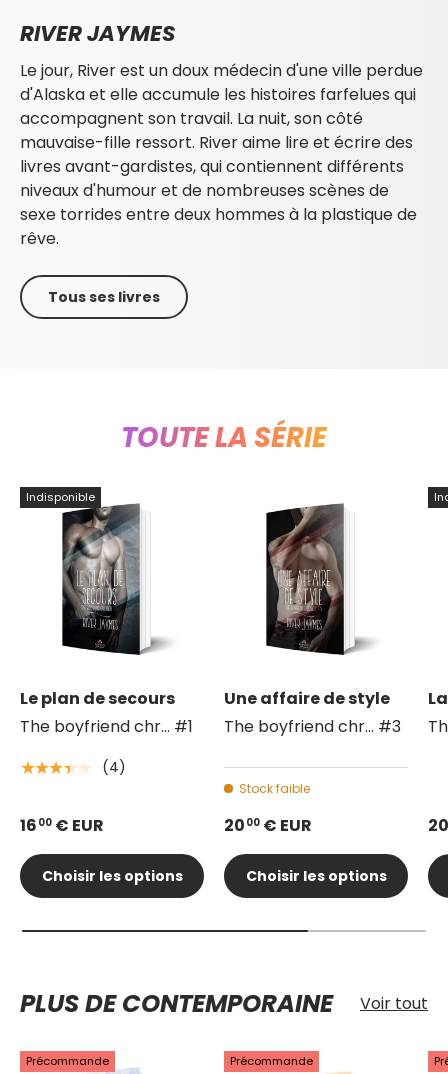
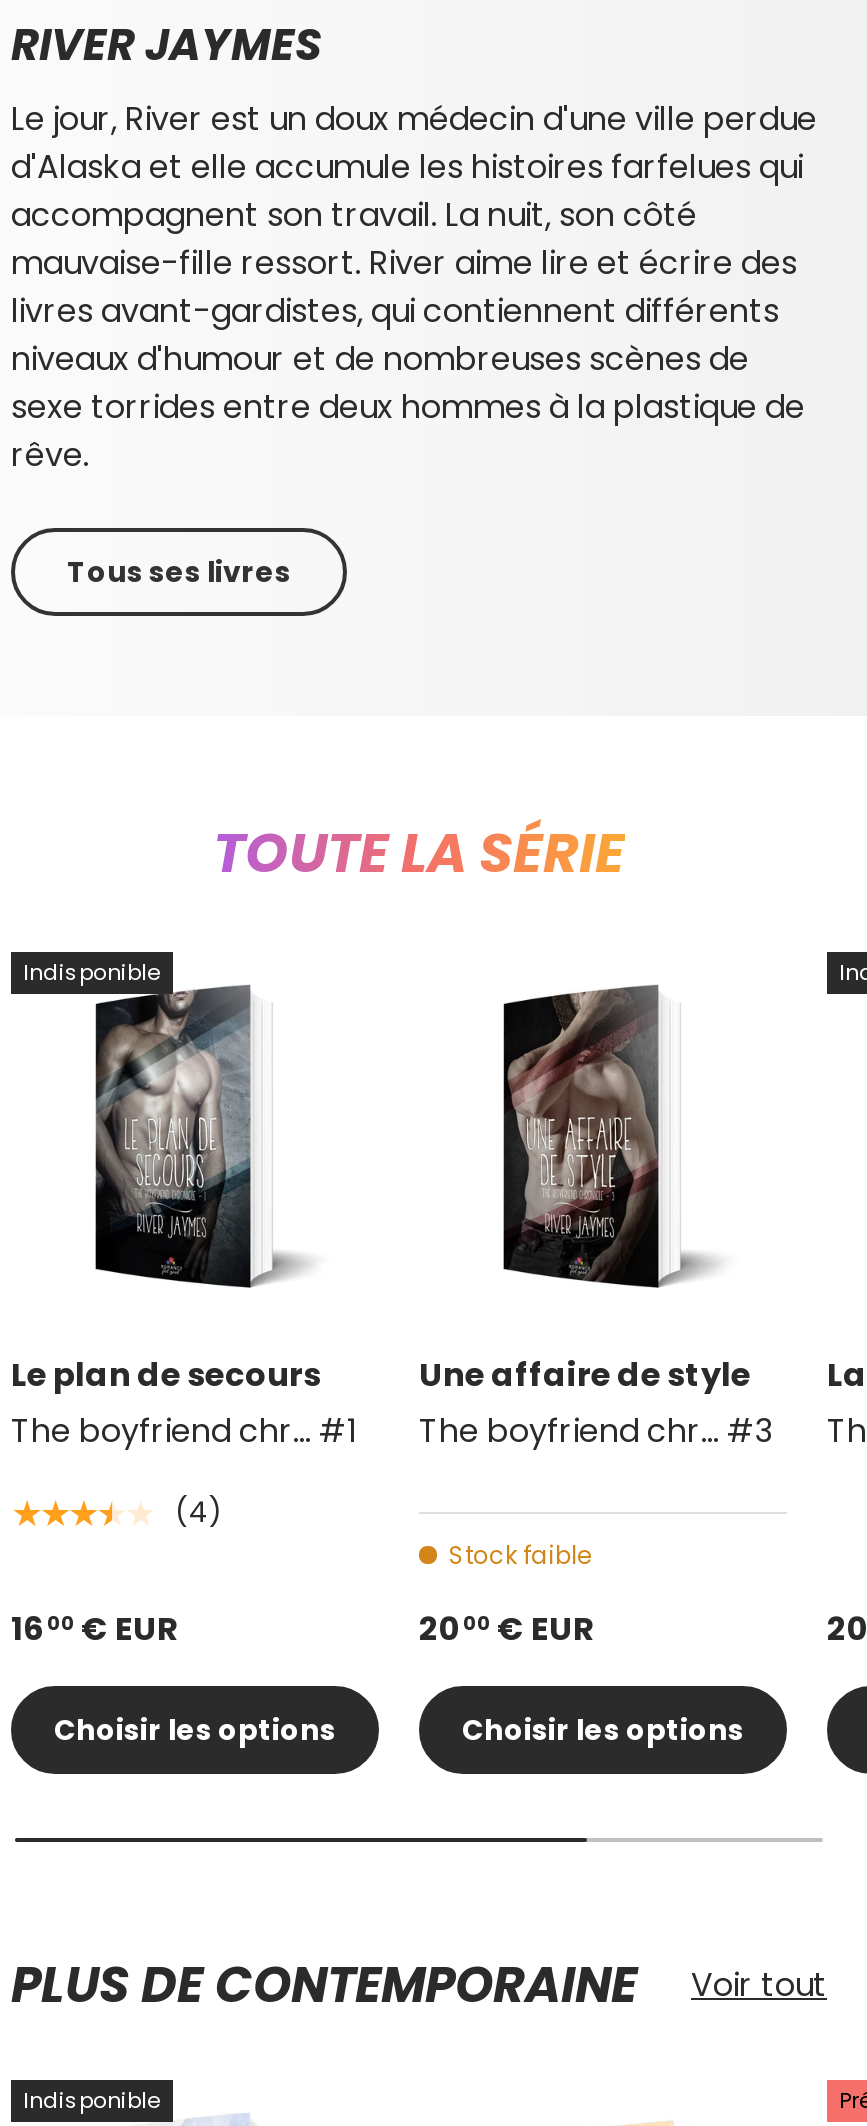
[26,1053,109,1069] Précommande -> [23,2085,161,2117] Indisponible
[230,1053,313,1069] Précommande -> none

